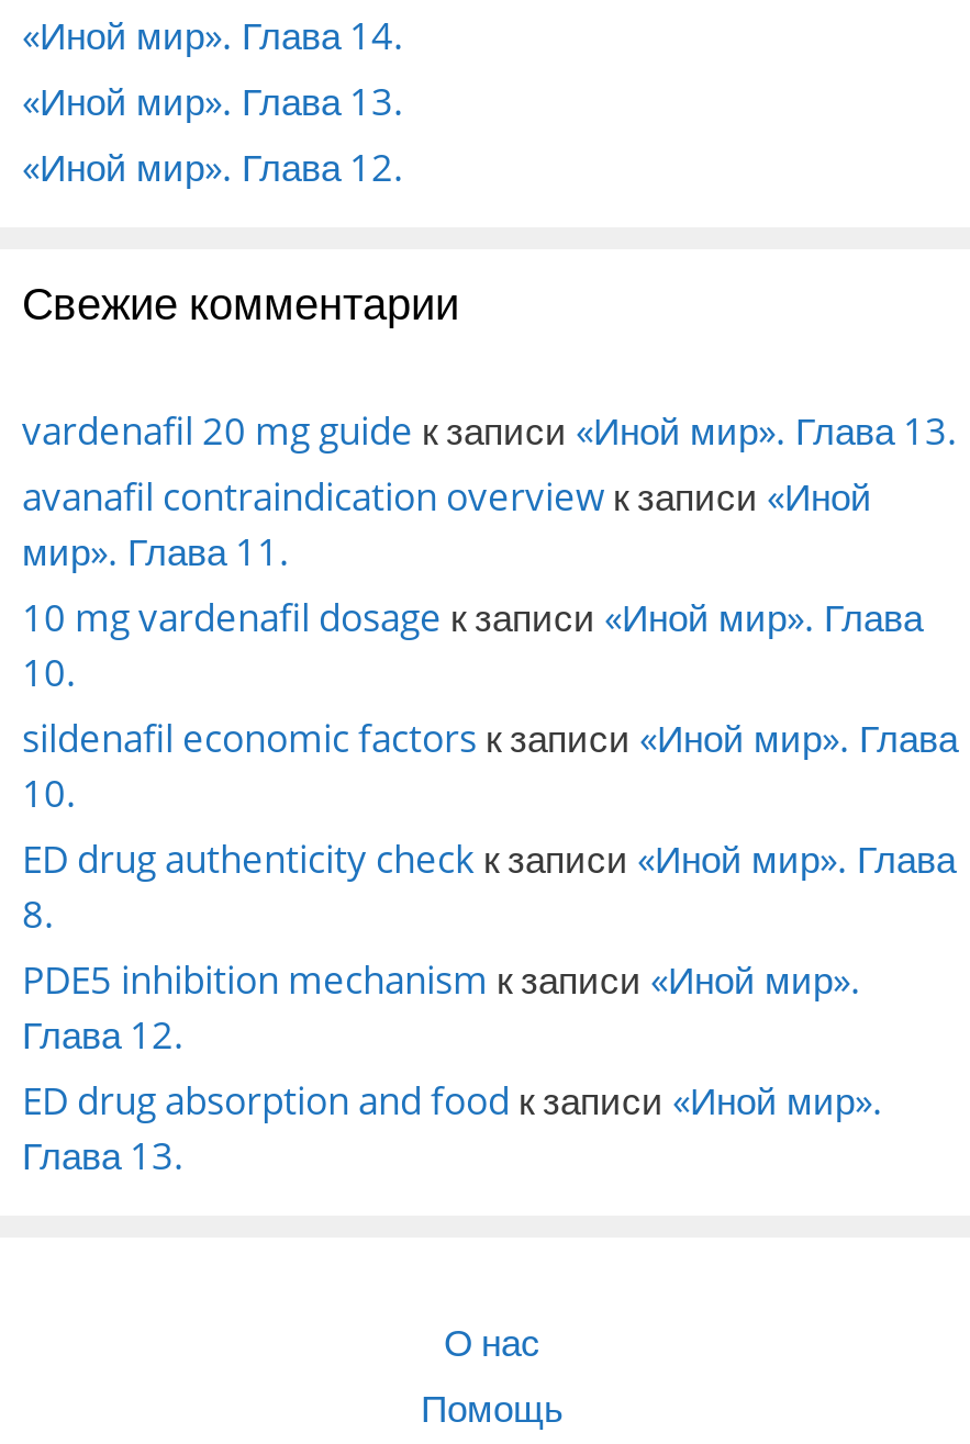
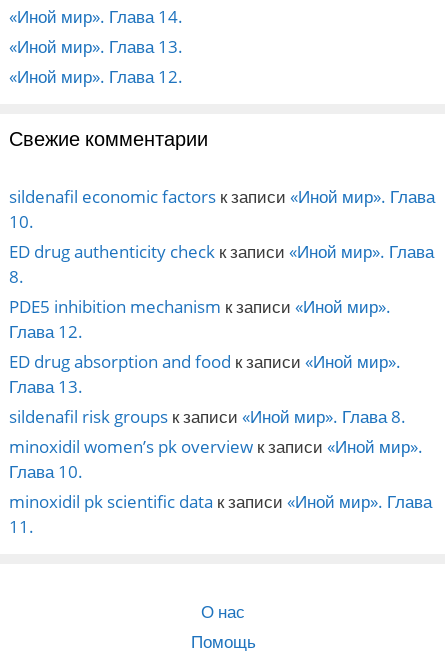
[22,405,958,697] vardenafil 20 mg guide к записи «Иной мир». Глава 13. | avanafil contraindication overview к записи «Иной | мир». Глава 11. | 10 mg vardenafil dosage к записи «Иной мир». Глава | 10. -> none
moved [22,712,958,1180] -> [9,185,435,398]: sildenafil economic factors к записи «Иной мир». Глава | 10. | ED drug authenticity check к записи «Иной мир». Глава | 8. | Глава 12. | ED drug absorption and food к записи «Иной мир». | Глава 13.
none -> [9,405,432,538] sildenafil risk groups к записи «Иной мир». Глава 8. | minoxidil women’s pk overview к записи «Иной мир». | Глава 10. | minoxidil pk scientific data к записи «Иной мир». Глава | 11.

